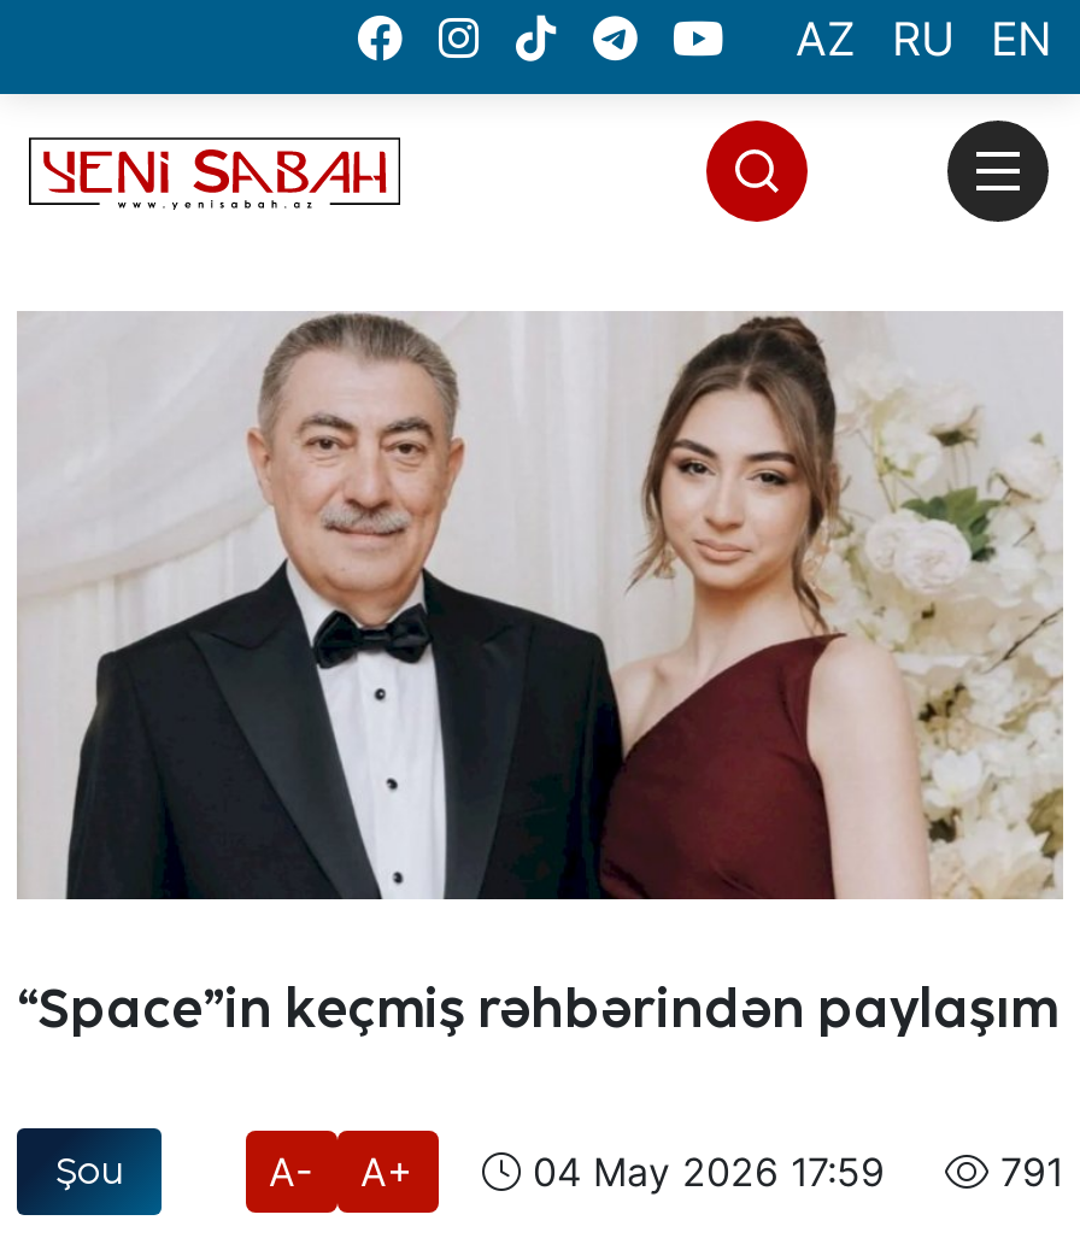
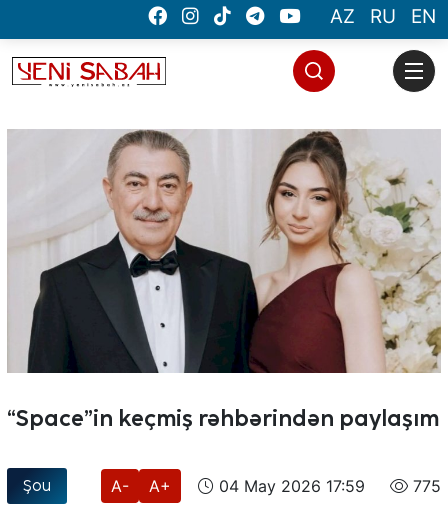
[521,1148,1063,1196] 04 May 2026 17:59 791 -> [214,476,441,496] 04 May 2026 17:59 775

